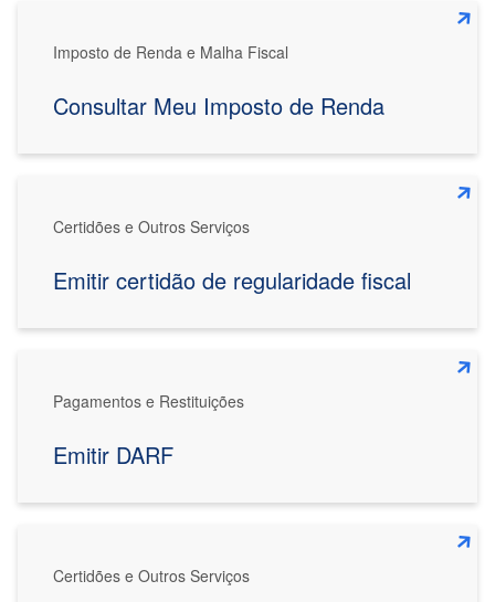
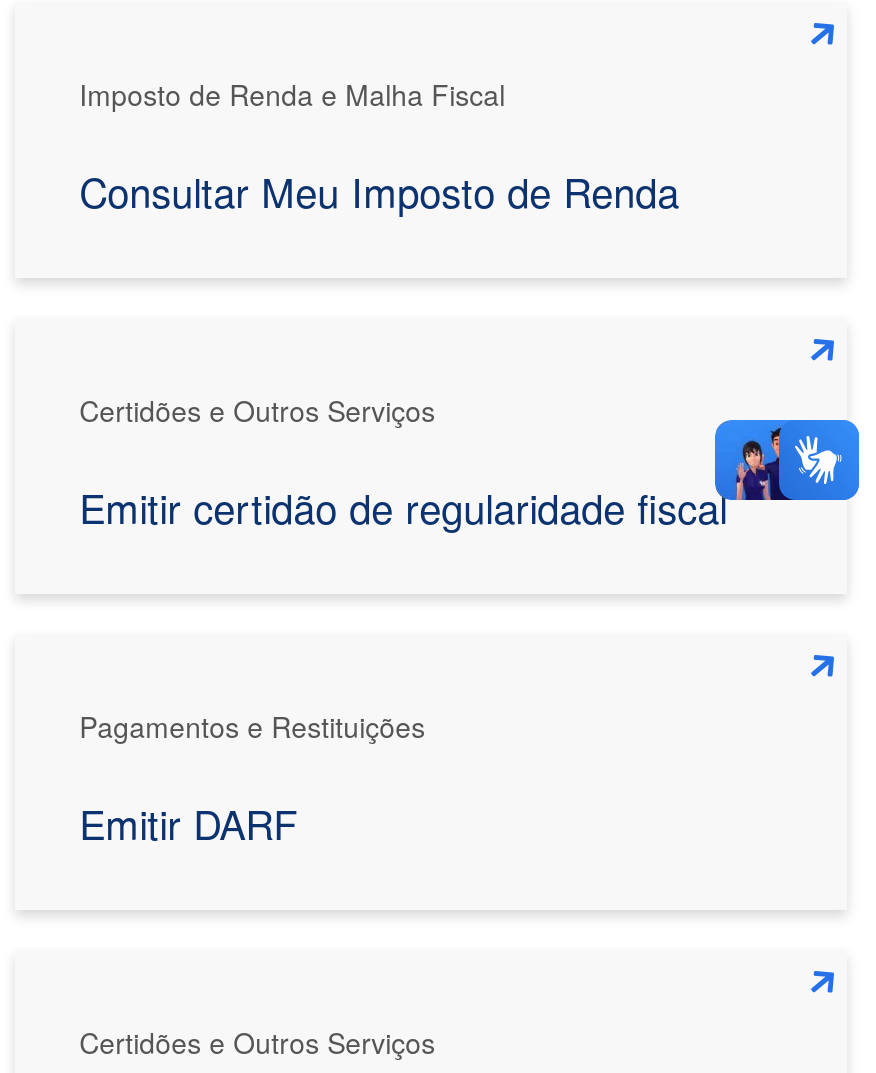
none -> [713,418,861,502] [image]

